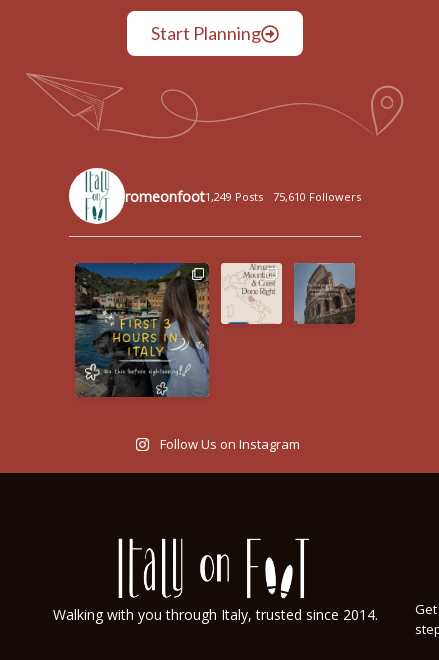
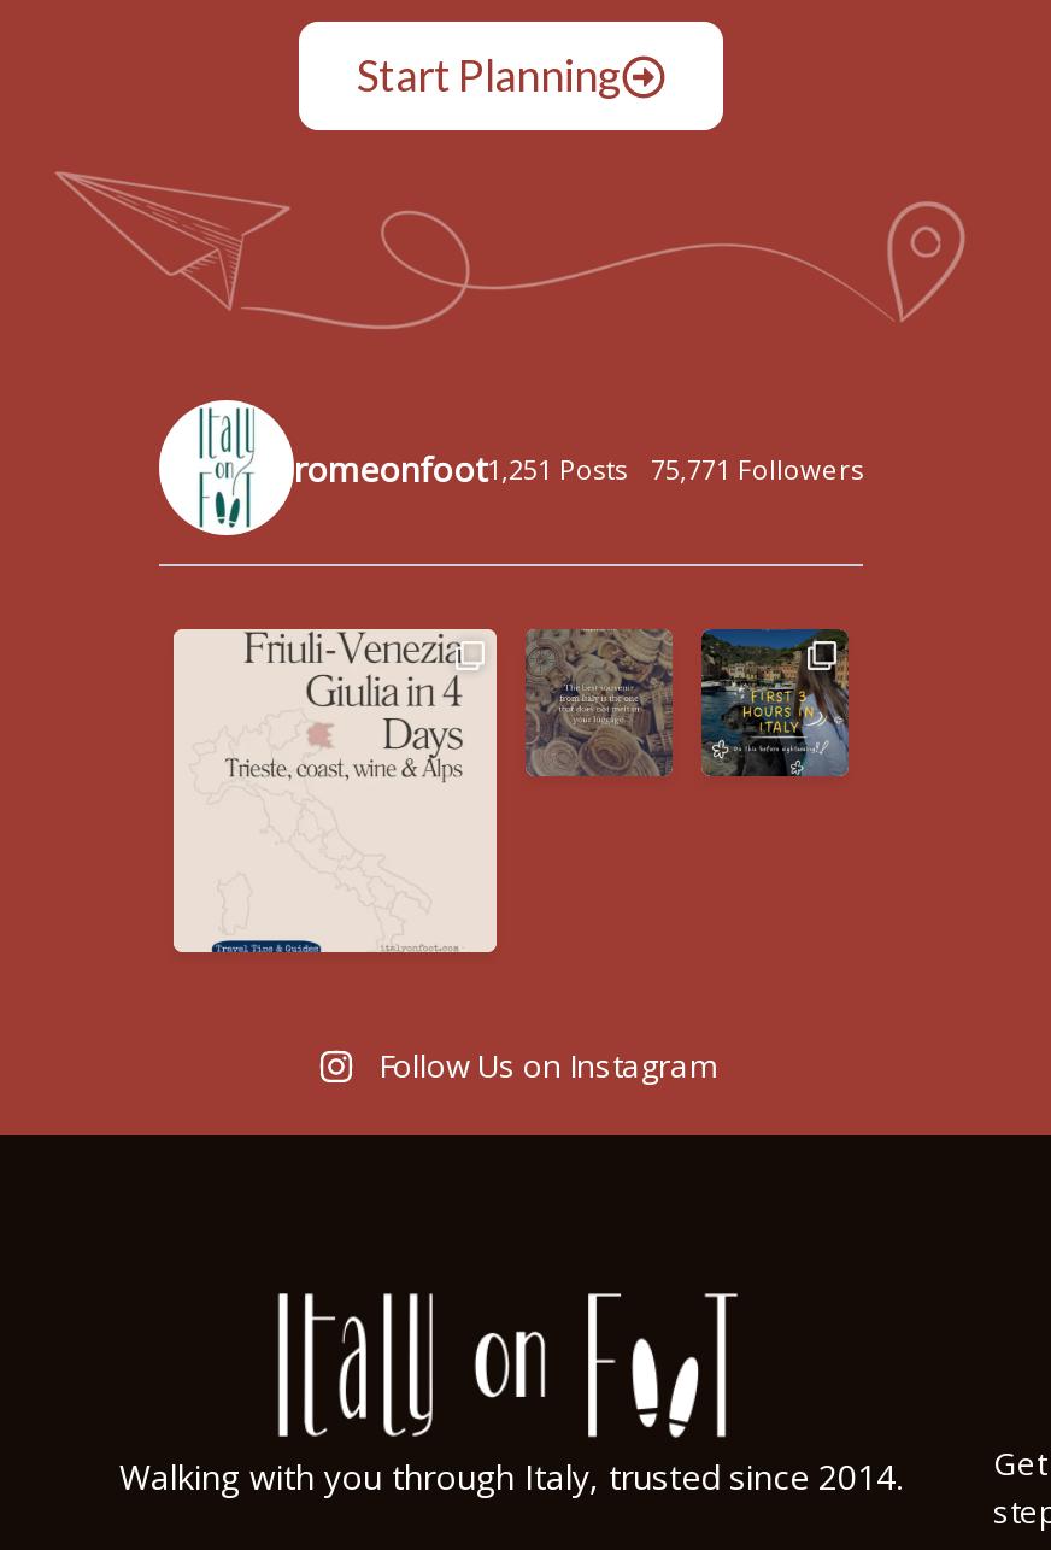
[125,187,263,206] romeonfoot1,249 Posts -> [294,445,627,491] romeonfoot1,251 Posts
[273,189,361,204] 75,610 Followers -> [651,450,863,486] 75,771 Followers
[74,262,210,398] [image] -> [171,627,499,955] [image]
[220,262,283,325] [image] -> [525,629,675,776] [image]
[293,262,356,324] [image] -> [699,627,849,776] [image]

